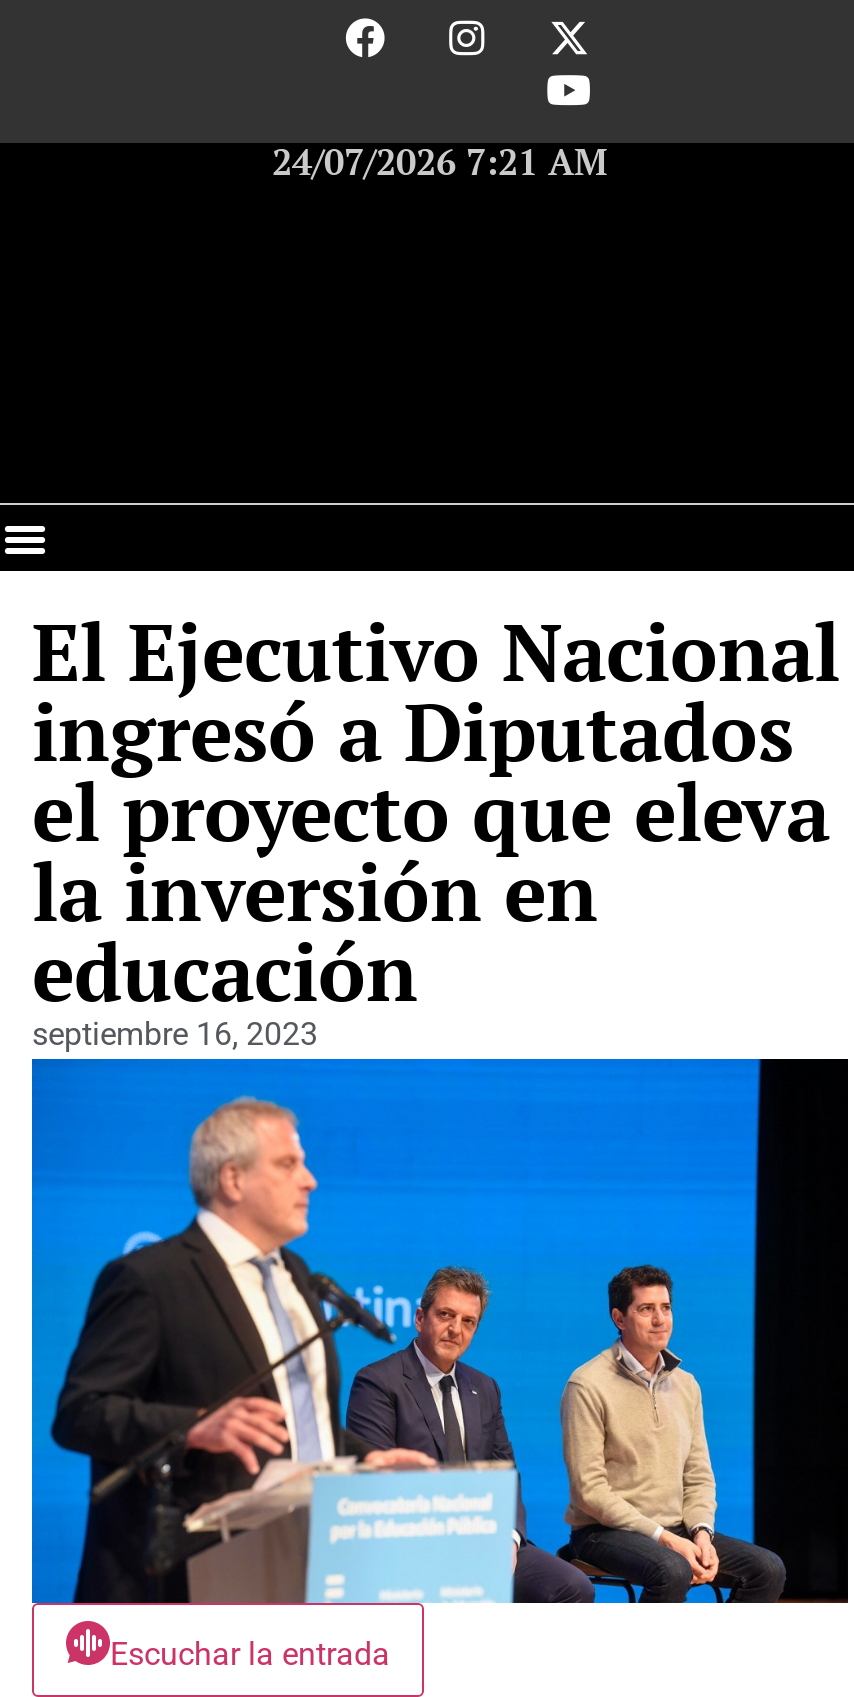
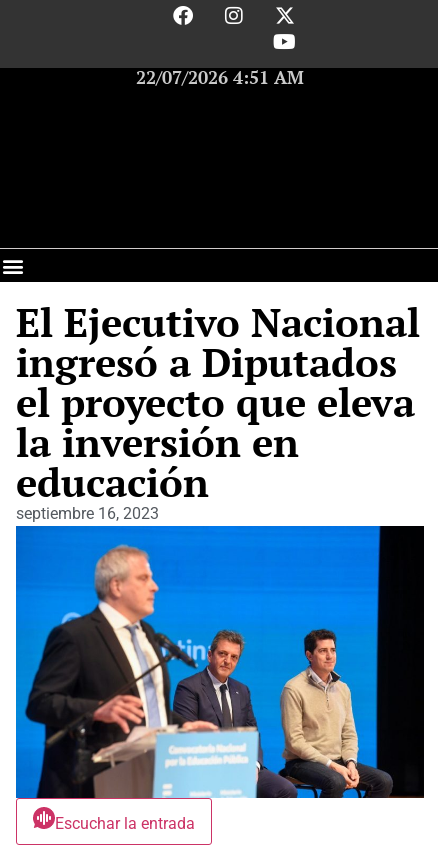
[272,137,608,185] 24/07/2026 7:21 AM -> [136,65,304,89] 22/07/2026 4:51 AM

